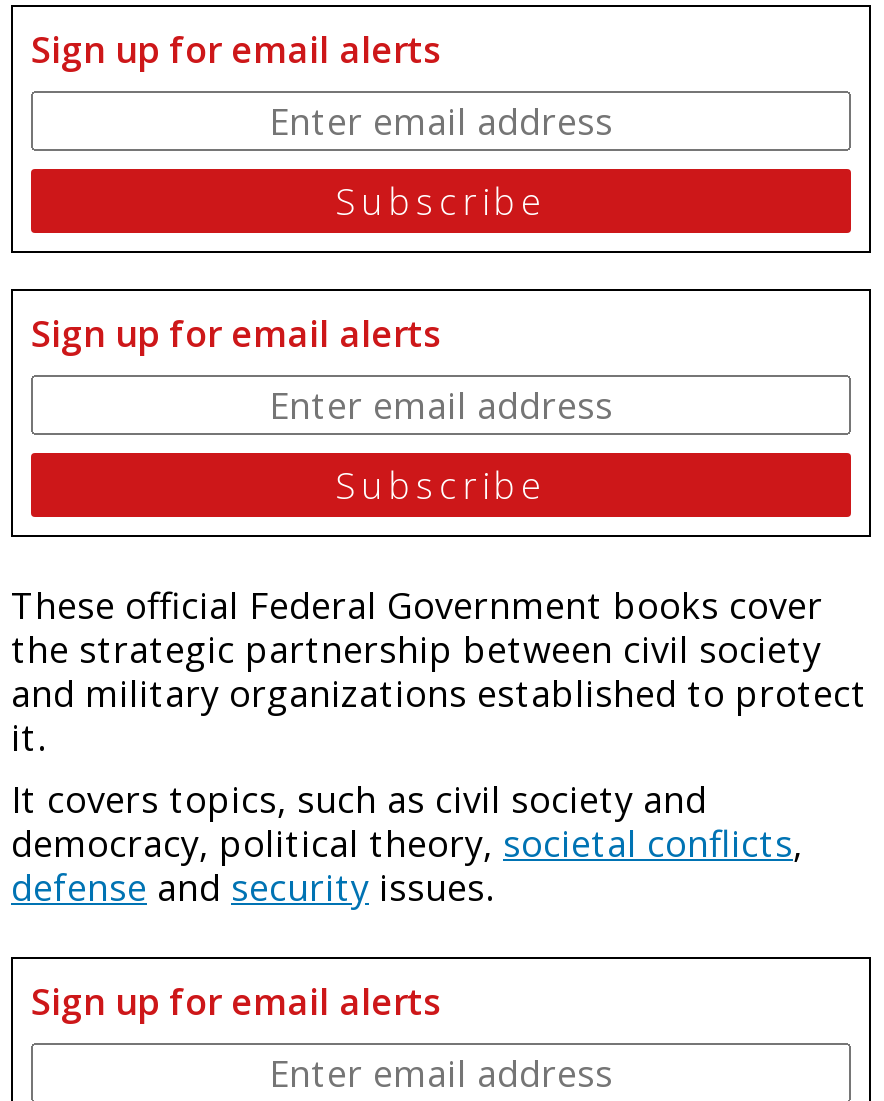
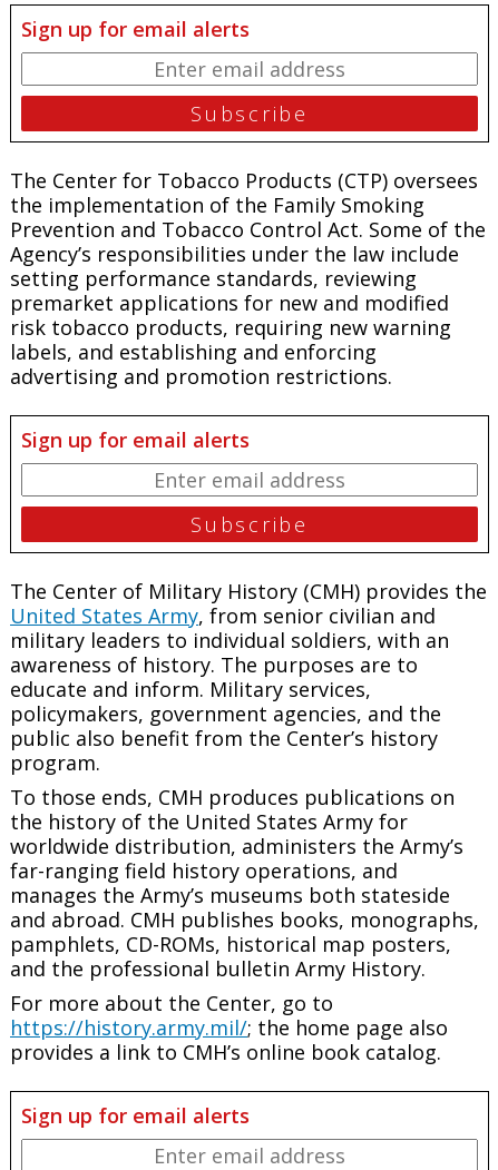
none -> [10,167,486,389] The Center for Tobacco Products (CTP) oversees | the implementation of the Family Smoking | Prevention and Tobacco Control Act. Some of the | Agency’s responsibilities under the law include | setting performance standards, reviewing | premarket applications for new and modified | risk tobacco products, requiring new warning | labels, and establishing and enforcing | advertising and promotion restrictions.
[11,580,867,910] These official Federal Government books cover | the strategic partnership between civil society | and military organizations established to protect | it. | It covers topics, such as civil society and | democracy, political theory, societal conflicts, | defense andsecurity issues. -> [10,577,487,1065] The Center of Military History (CMH) provides the | United States Army, from senior civilian and | military leaders to individual soldiers, with an | awareness of history. The purposes are to | educate and inform. Military services, | policymakers, government agencies, and the | public also benefit from the Center’s history | program. | To those ends, CMH produces publications on | the history of the United States Army for | worldwide distribution, administers the Army’s | far-ranging field history operations, and | manages the Army’s museums both stateside | and abroad. CMH publishes books, monographs, | pamphlets, CD-ROMs, historical map posters, | and the professional bulletin Army History. | For more about the Center, go to | https://history.army.mil/; the home page also | provides a link to CMH’s online book catalog.

